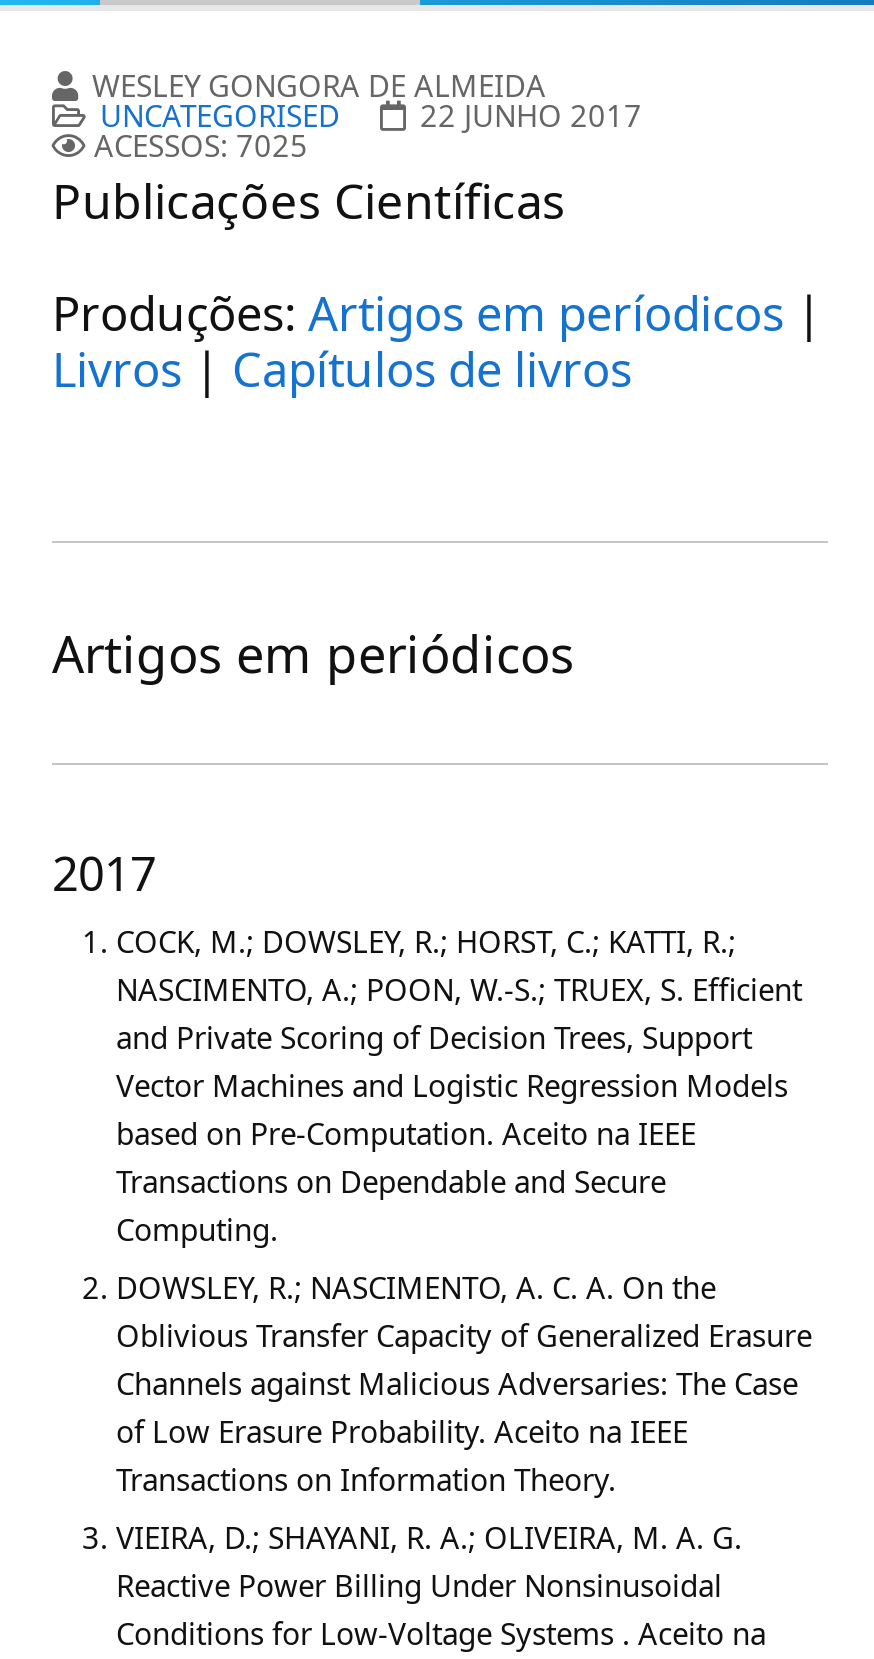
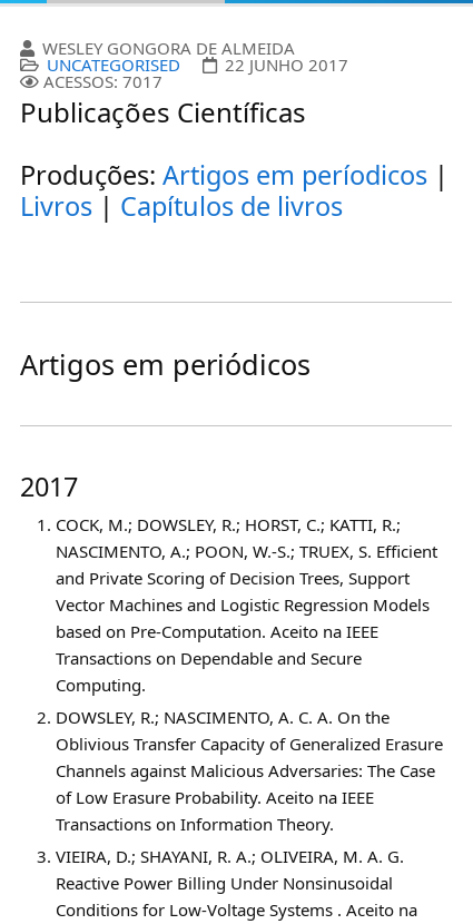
[94,125,308,165] ACESSOS: 7025 -> [43,70,162,92] ACESSOS: 7017

